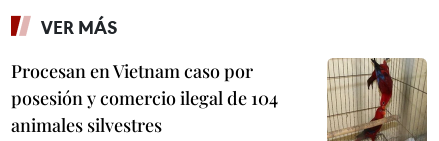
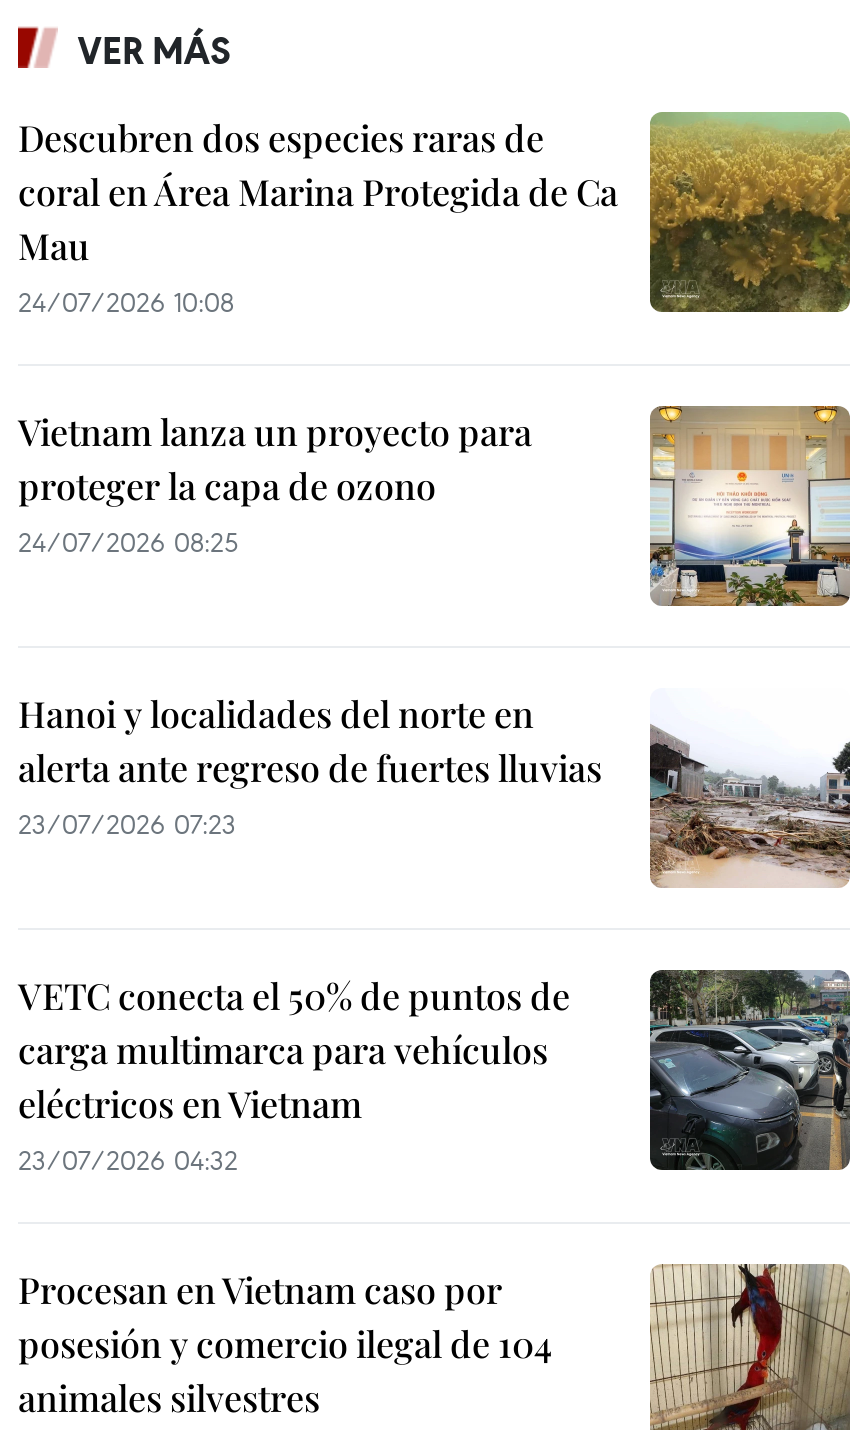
none -> [18,112,850,559] [image] | Descubren dos especies raras de | coral en Área Marina Protegida de Ca | Mau | 24/07/2026 10:08 | Vietnam lanza un proyecto para | proteger la capa de ozono | 24/07/2026 08:25
none -> [18,689,850,890] [image] | Hanoi y localidades del norte en | alerta ante regreso de fuertes lluvias | 23/07/2026 07:23
none -> [18,968,850,1177] [image] | VETC conecta el 50% de puntos de | carga multimarca para vehículos | eléctricos en Vietnam | 23/07/2026 04:32
none -> [650,404,850,608] [image]

